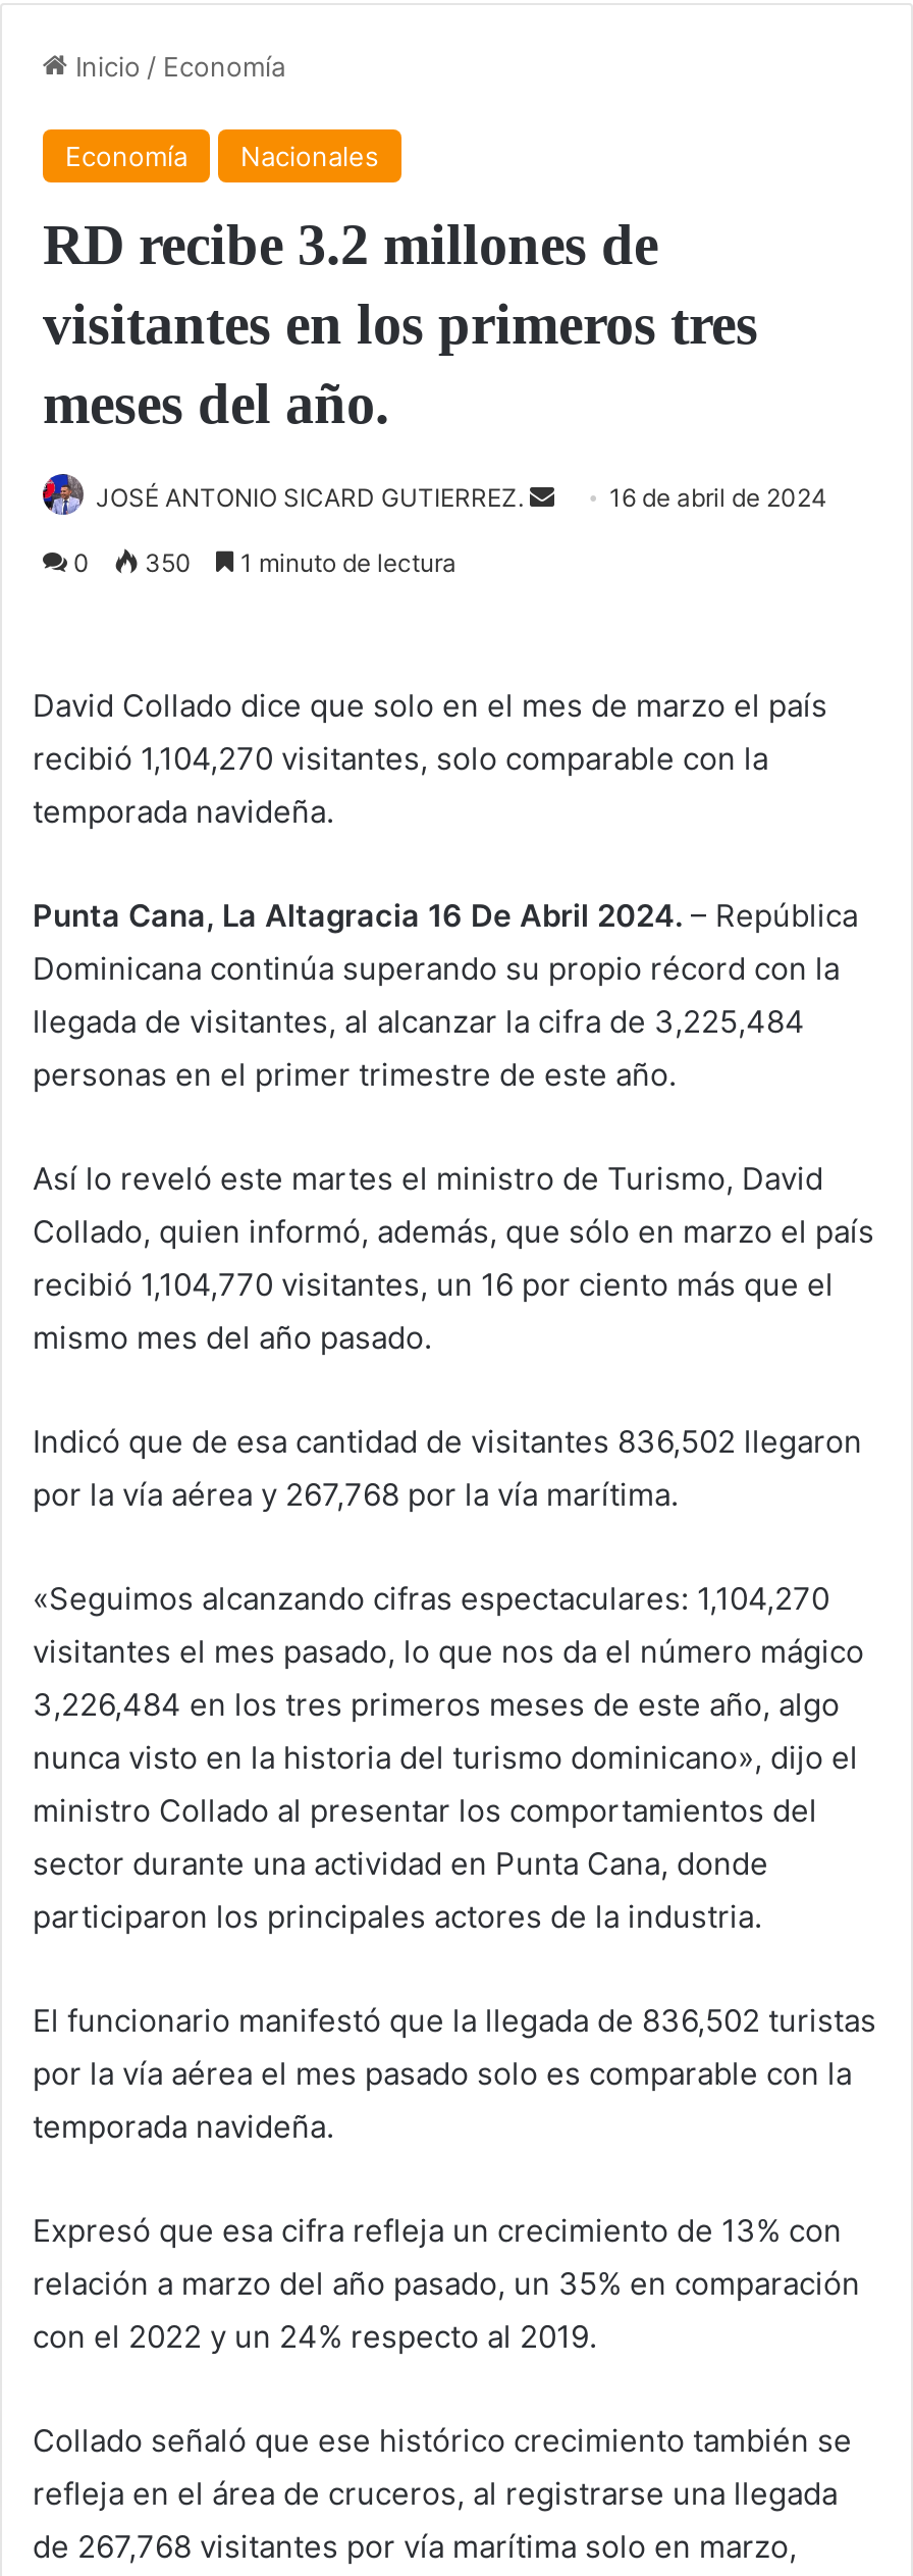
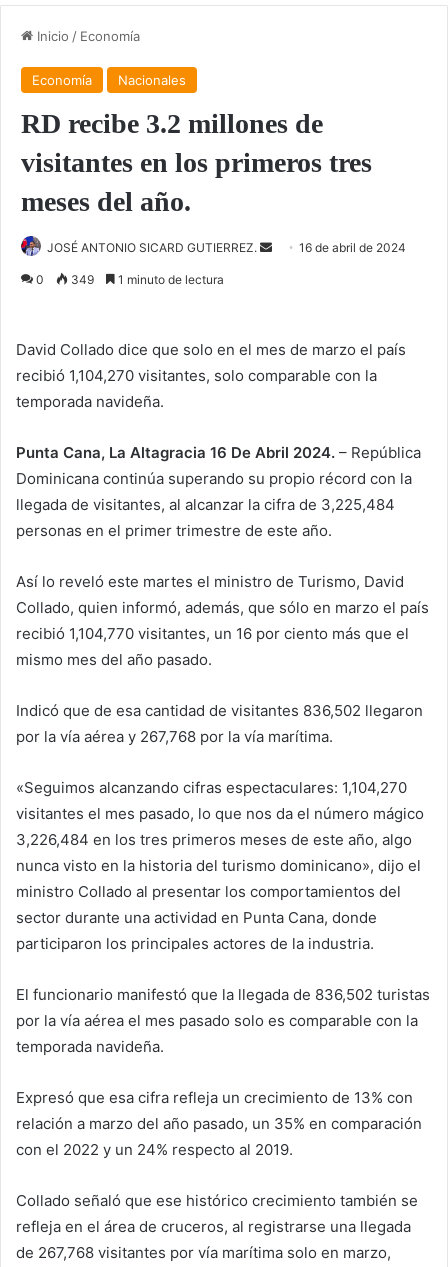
[73,547,456,578] 0 350 1 minuto de lectura -> [36,272,224,287] 0 349 1 minuto de lectura

